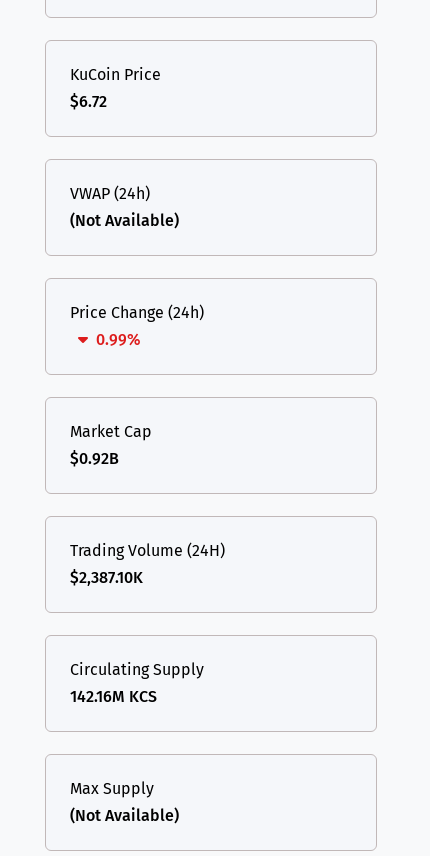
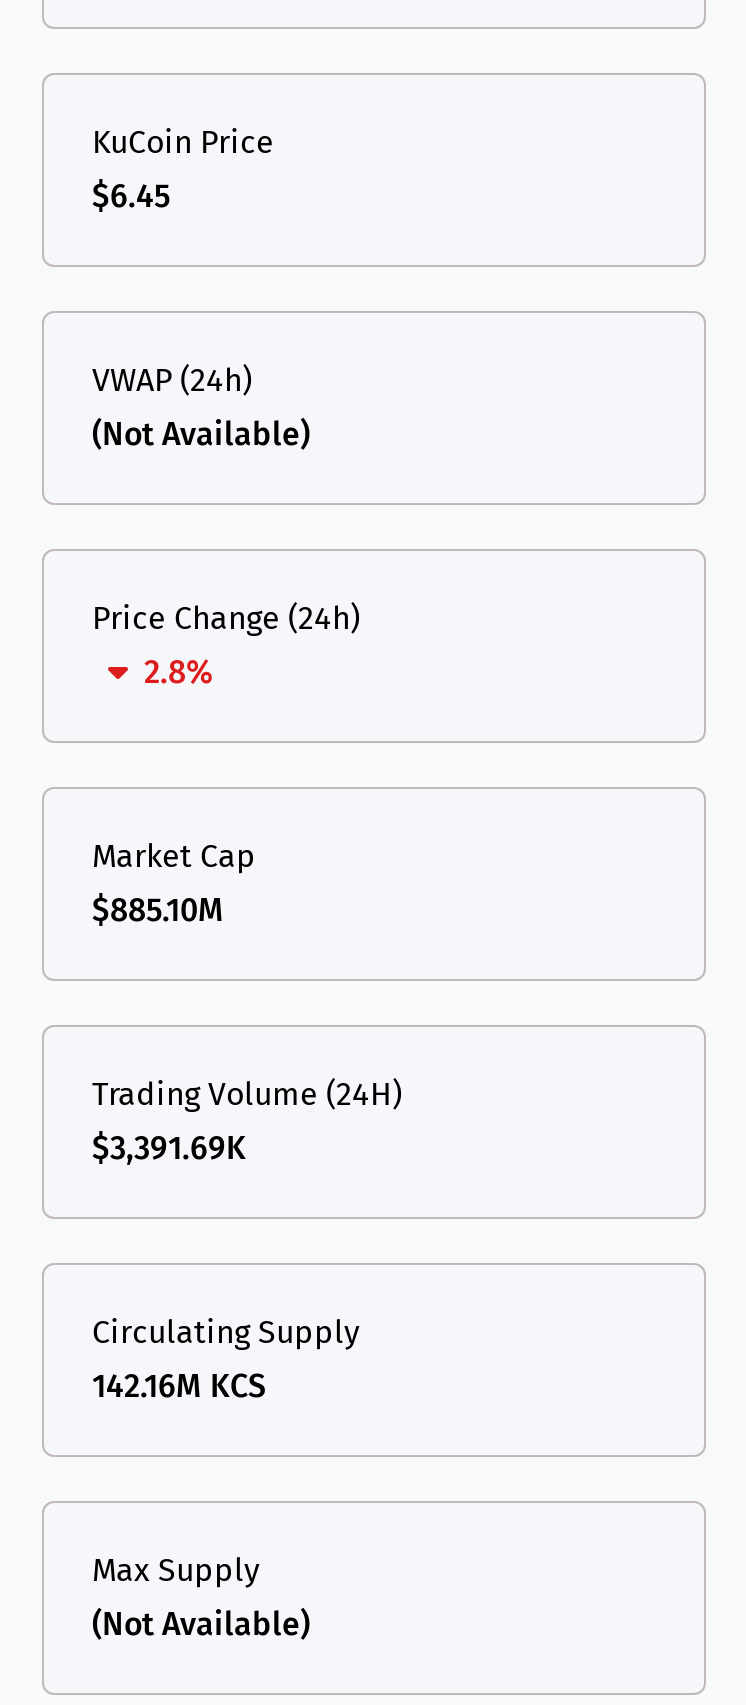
[70,92,107,111] $6.72 -> [92,177,170,215] $6.45
[96,330,141,349] 0.99% -> [144,653,214,691] 2.8%
[70,449,119,468] $0.92B -> [92,891,224,929] $885.10M
[70,568,143,587] $2,387.10K -> [92,1129,246,1167] $3,391.69K

